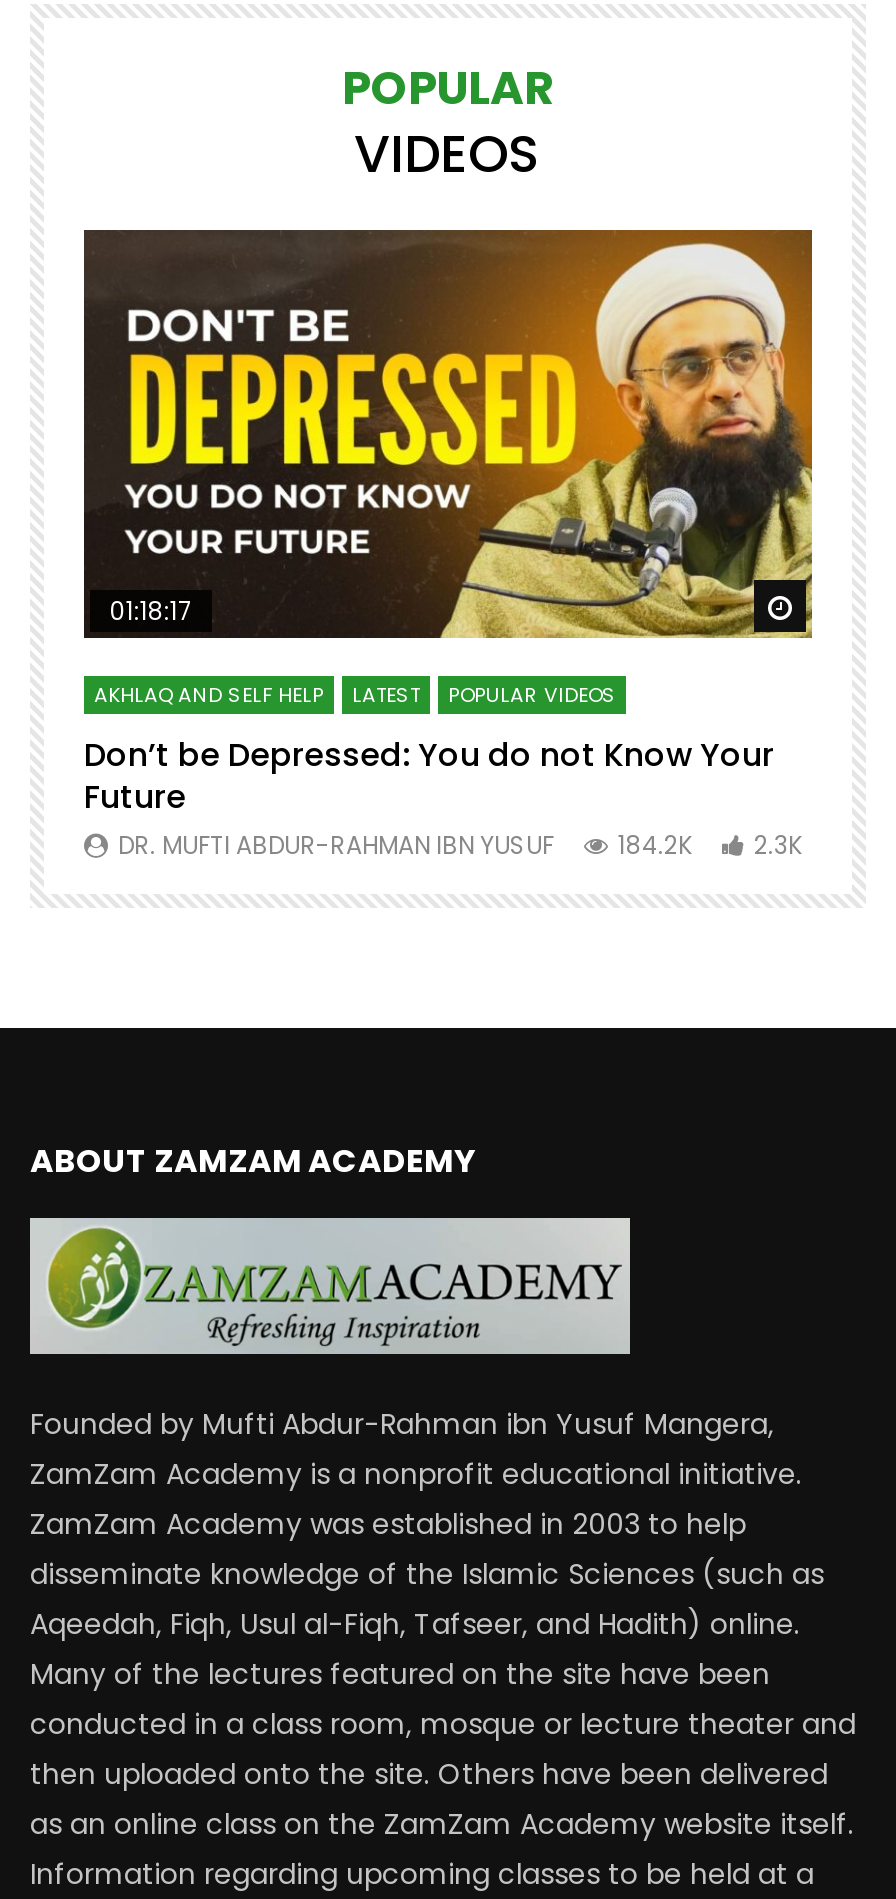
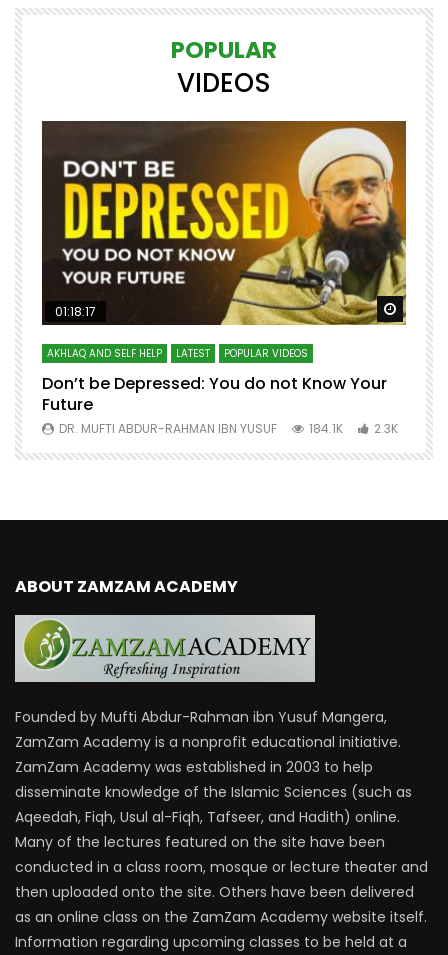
[118,828,802,862] DR. MUFTI ABDUR-RAHMAN IBN YUSUF 184.2K 2.3K -> [59,420,398,437] DR. MUFTI ABDUR-RAHMAN IBN YUSUF 184.1K 2.3K

